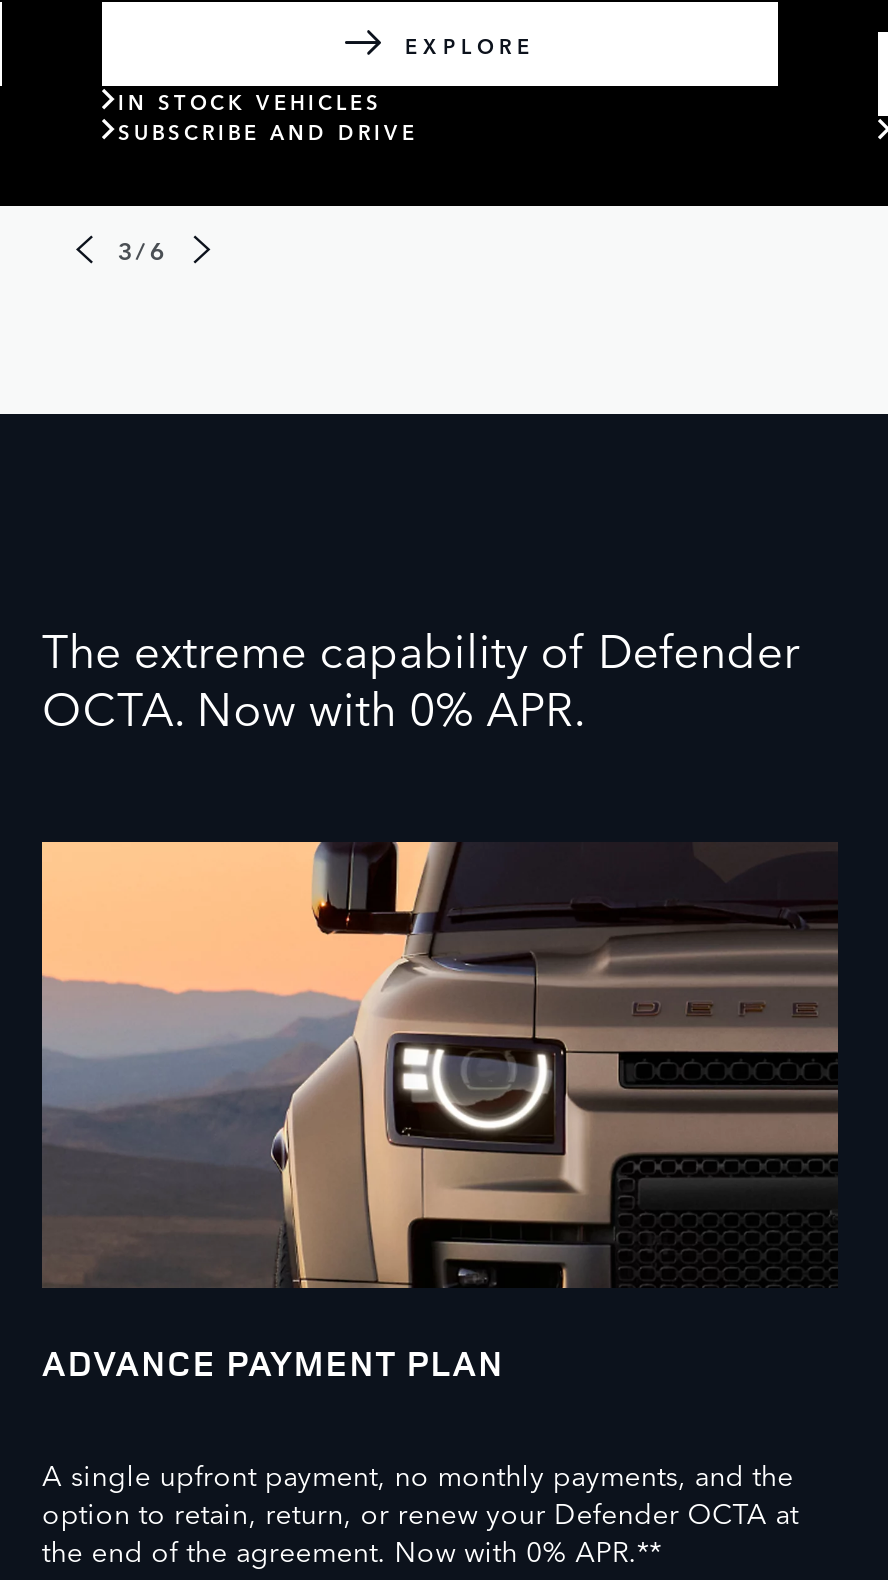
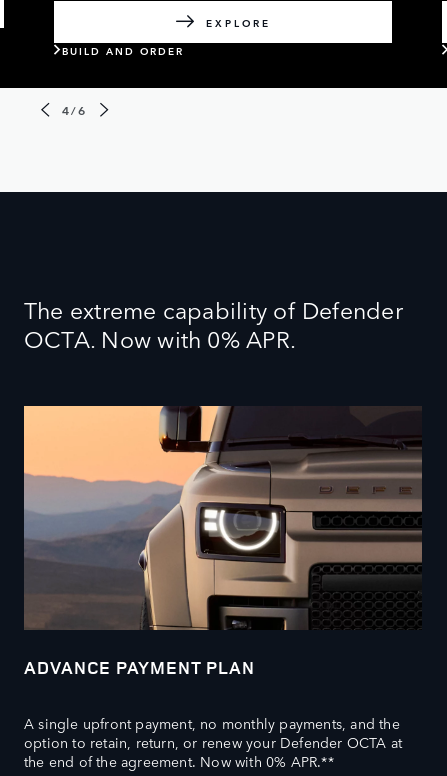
[118,83,418,145] IN STOCK VEHICLES | SUBSCRIBE AND DRIVE -> [62,42,184,58] BUILD AND ORDER
[118,231,168,267] 3/6 -> [62,101,87,119] 4/6

